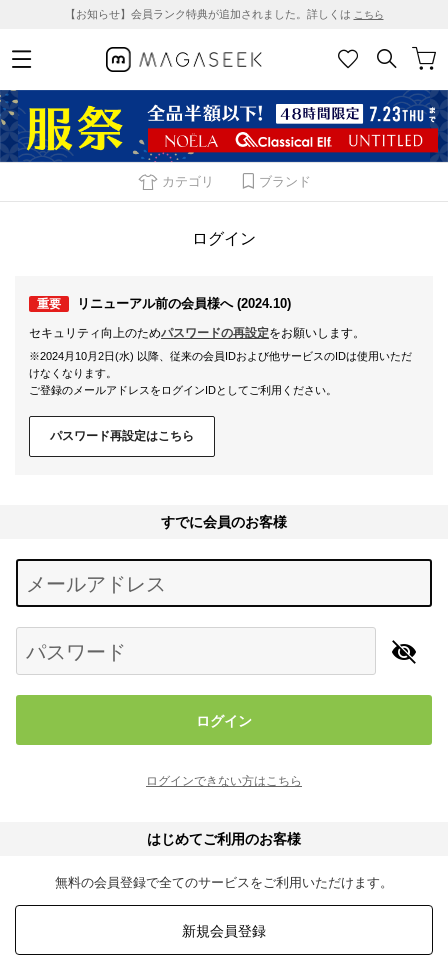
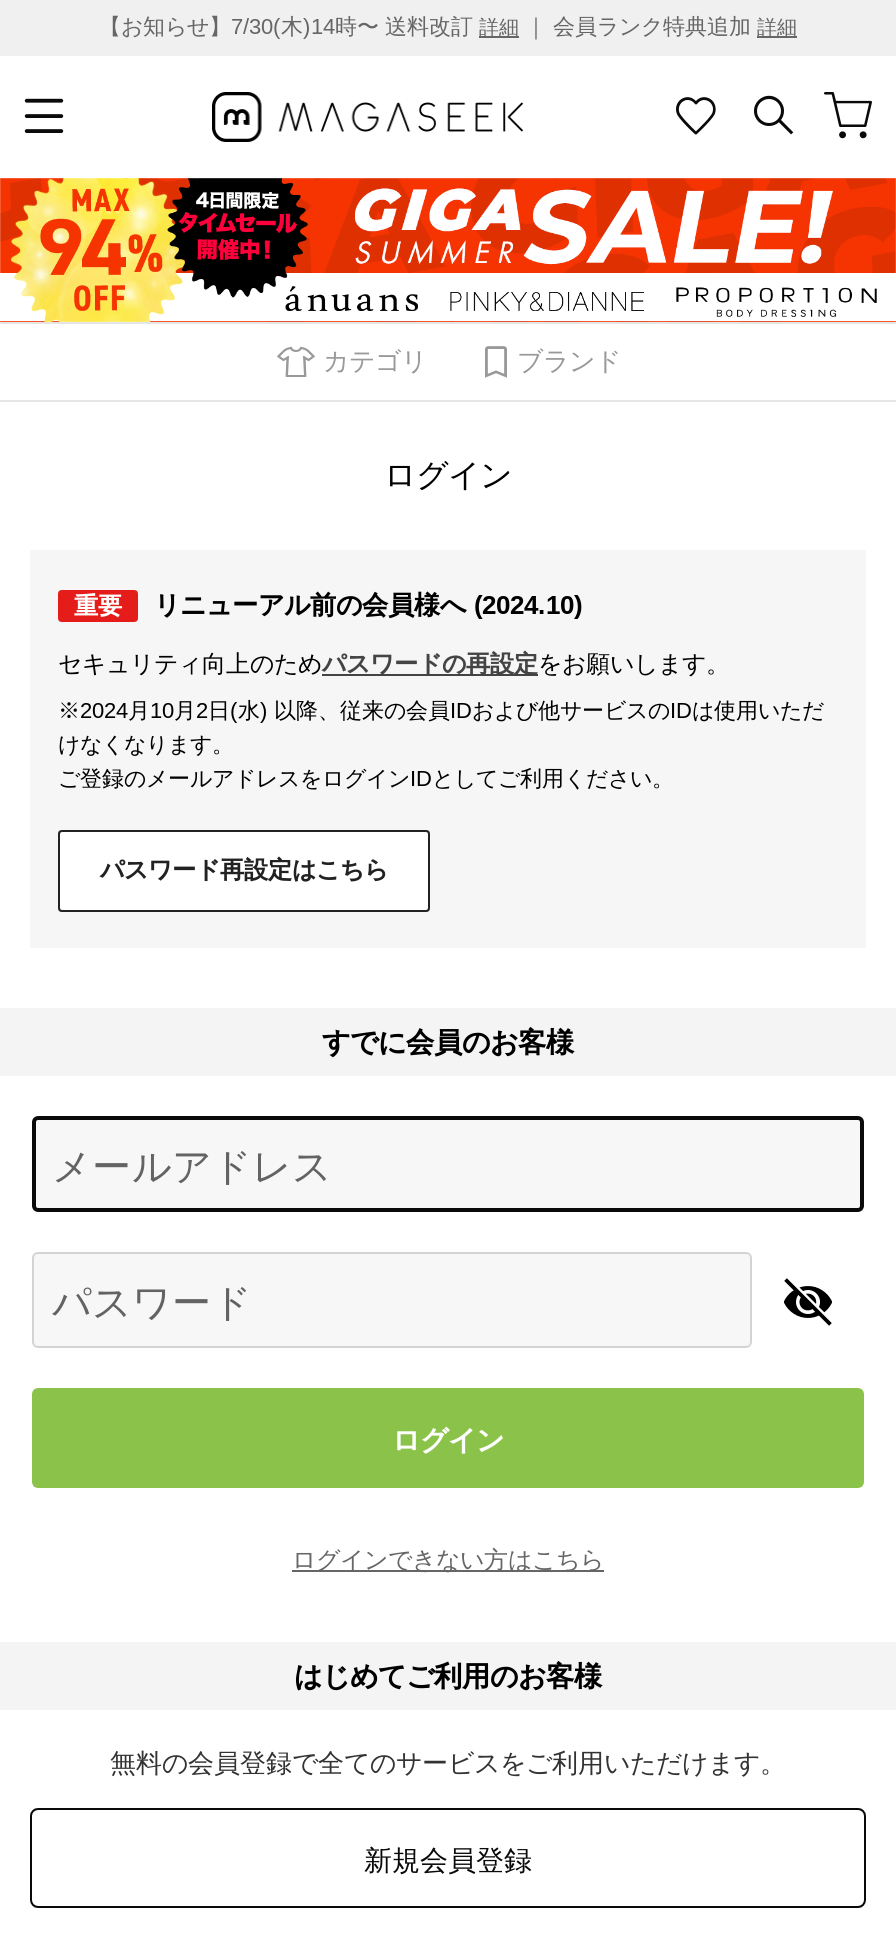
[64,8,383,20] 【お知らせ】会員ランク特典が追加されました。詳しくはこちら -> [99,14,797,38] 【お知らせ】7/30(木)14時〜 送料改訂詳細｜ 会員ランク特典追加詳細
[3,89,445,163] [image] -> [6,176,890,324] [image]

